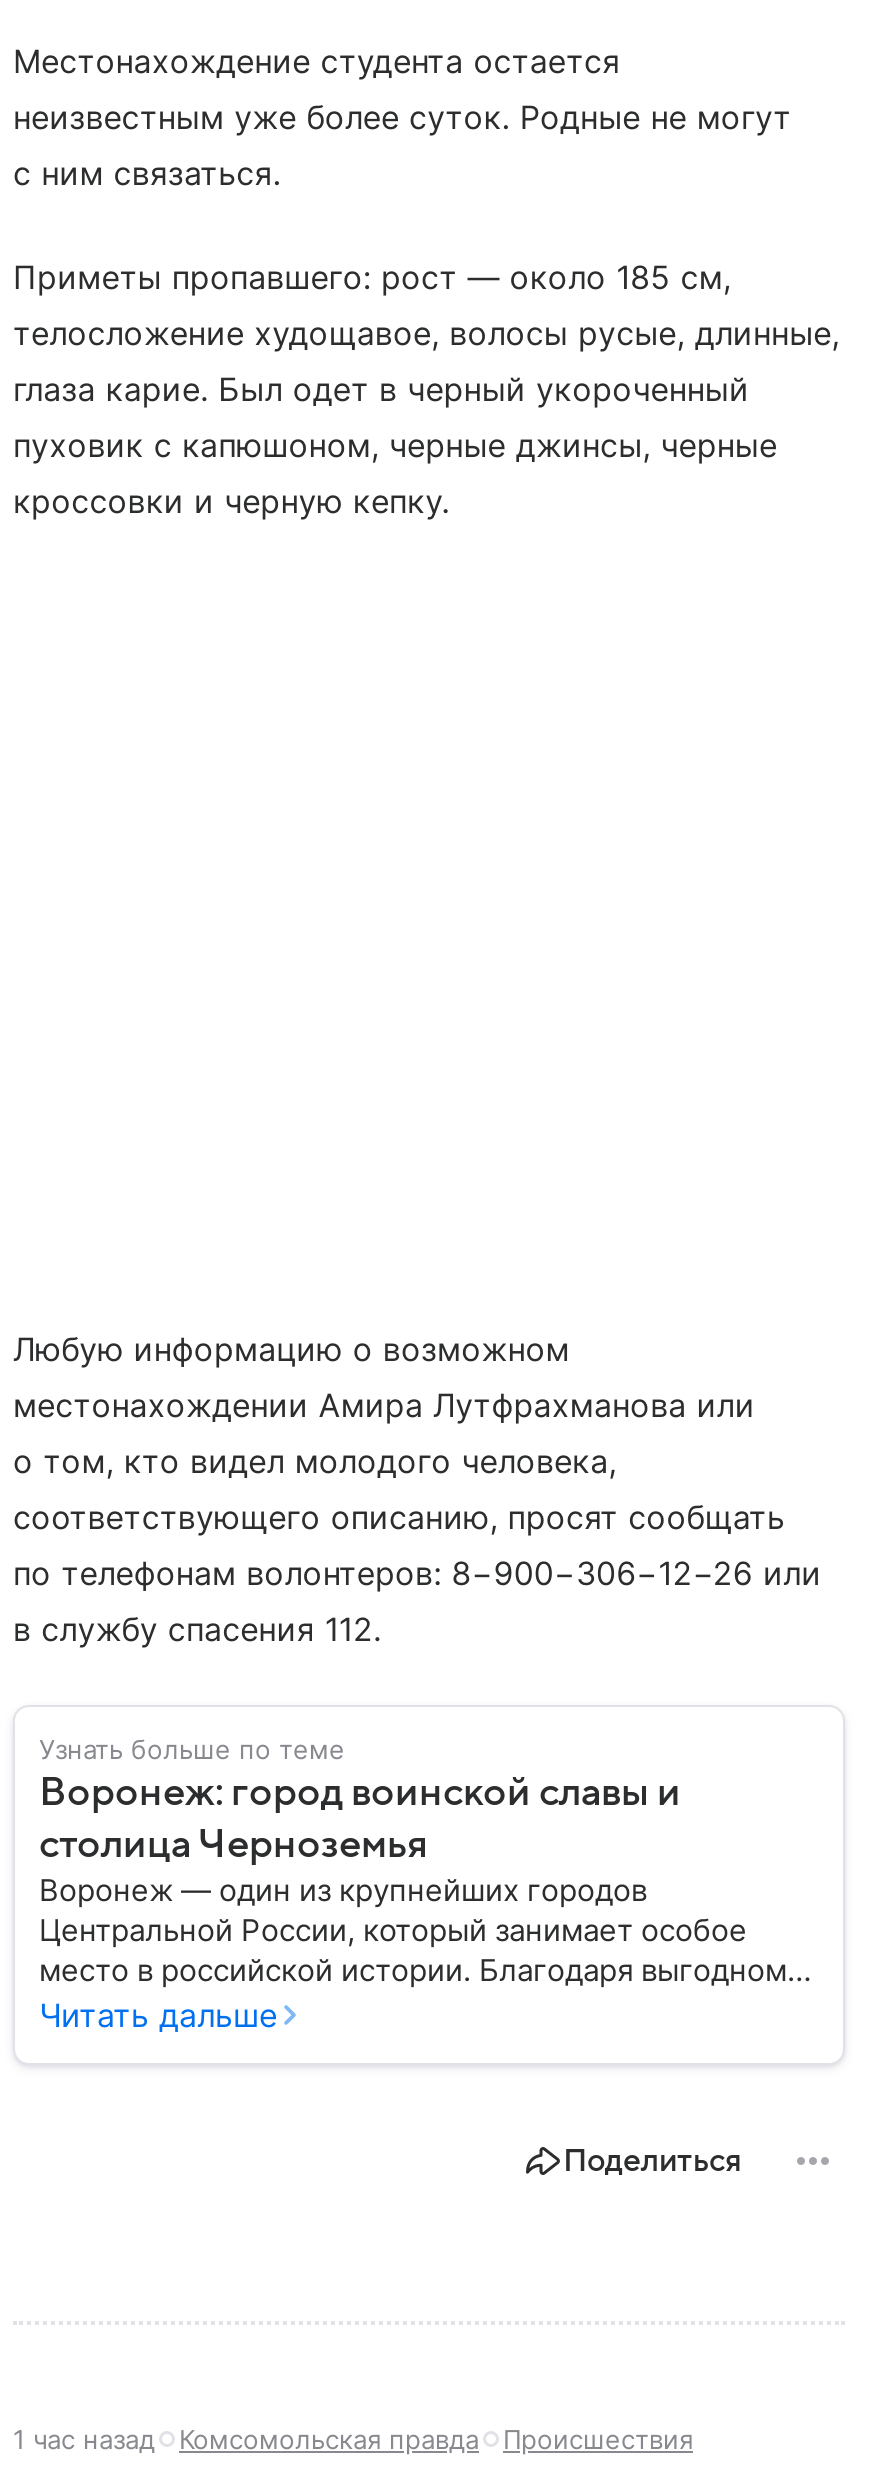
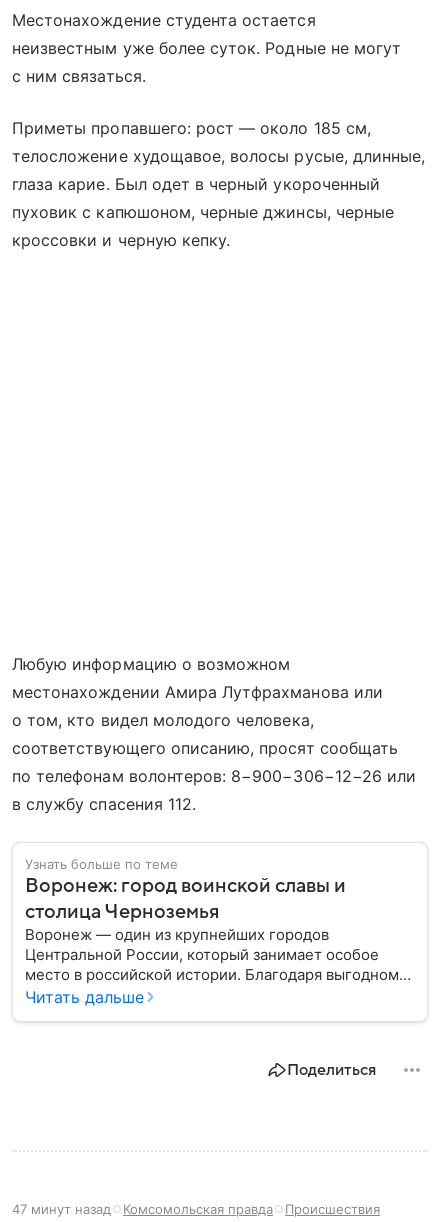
[13,2422,693,2454] 1 час назад Комсомольская правда Происшествия -> [12,1201,380,1217] 47 минут назад Комсомольская правда Происшествия

